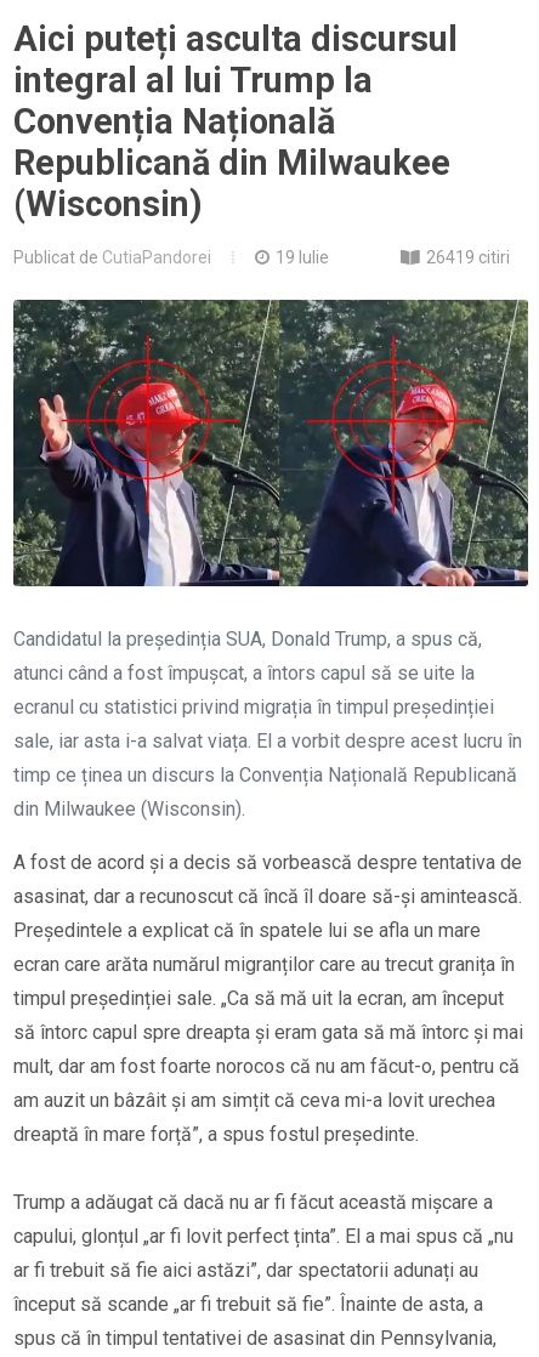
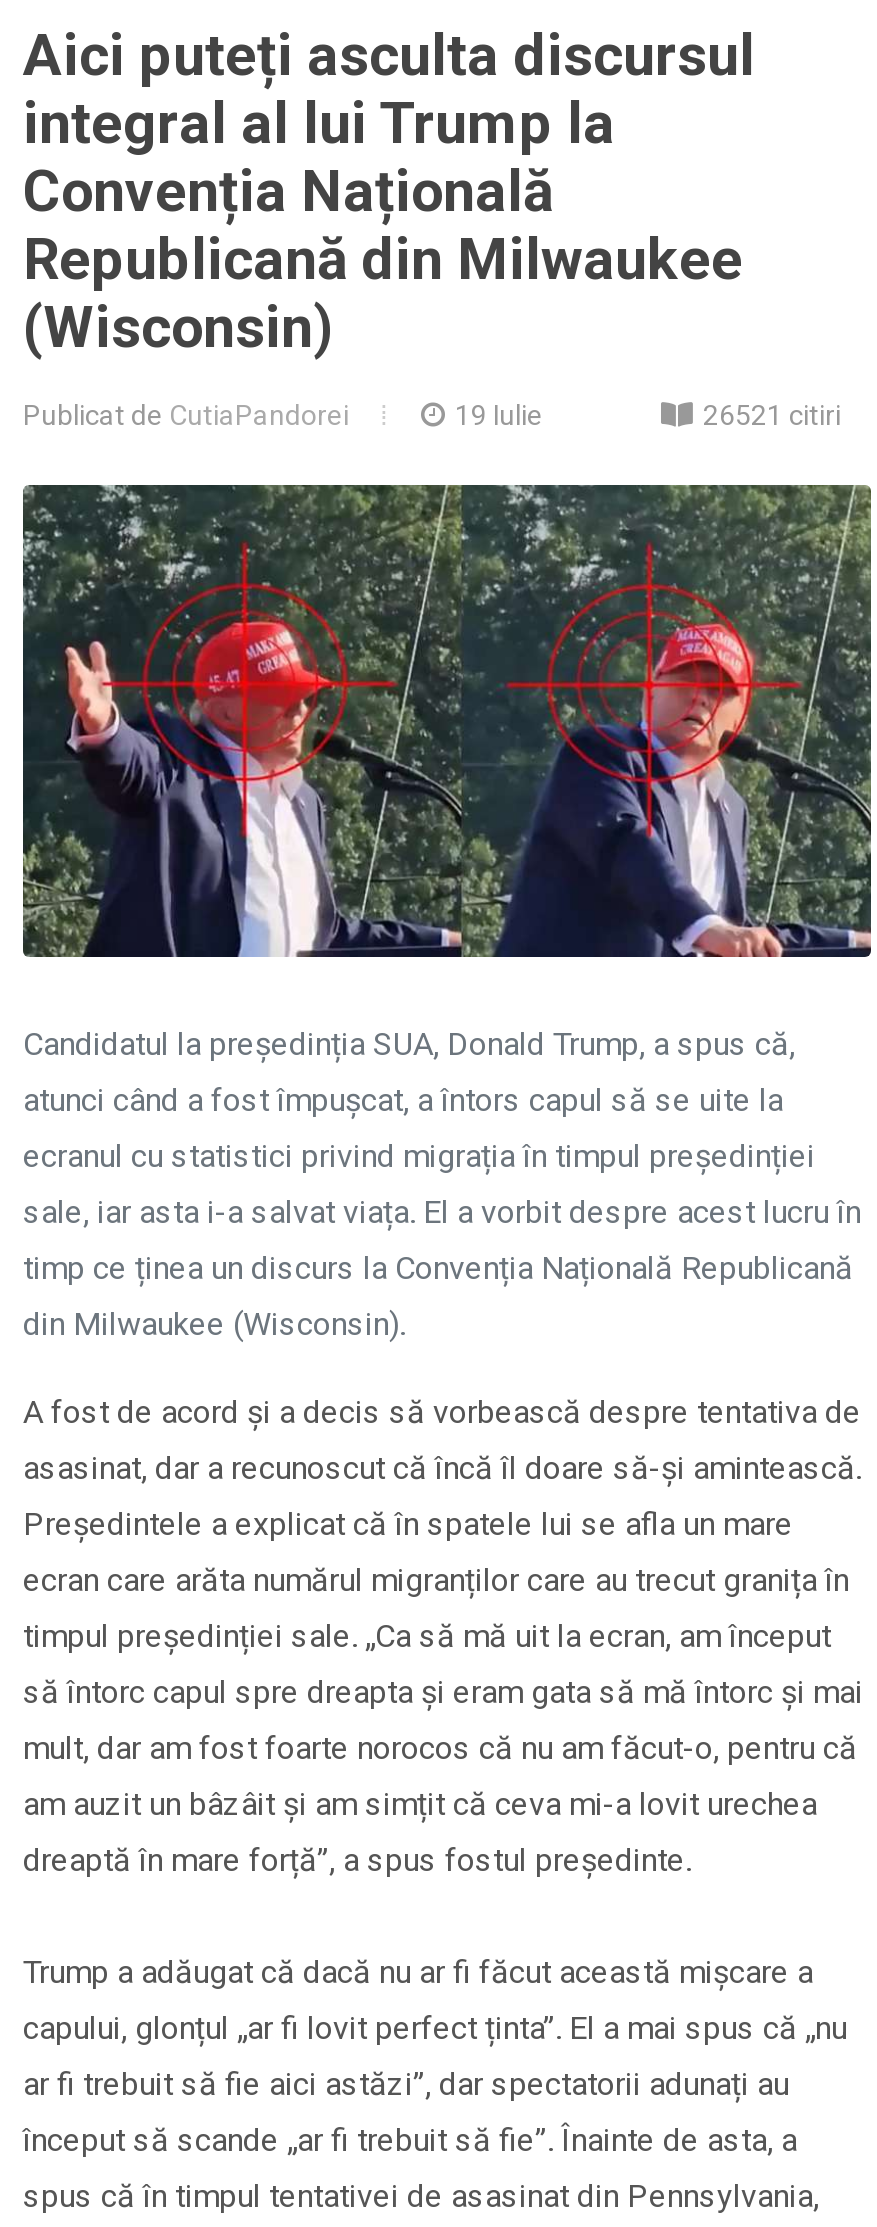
[426,248,510,267] 26419 citiri -> [703,399,841,431] 26521 citiri

